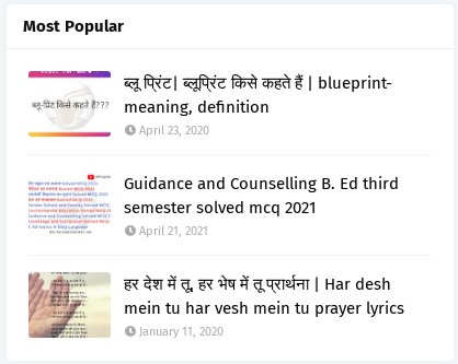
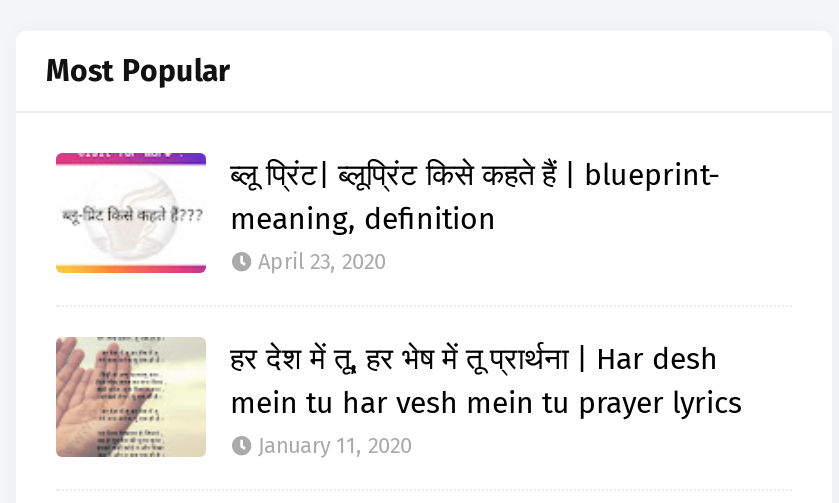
[27,172,399,238] [image] | Guidance and Counselling B. Ed third | semester solved mcq 2021 | April 21, 2021 -> none

